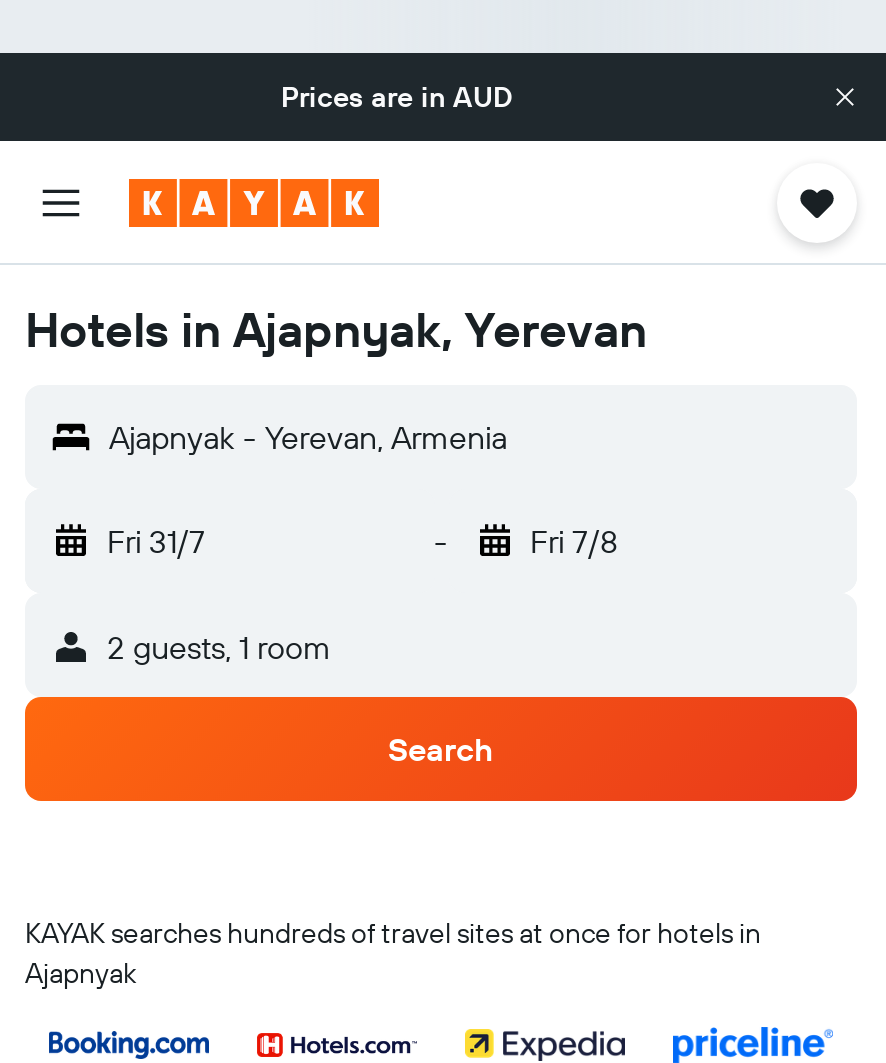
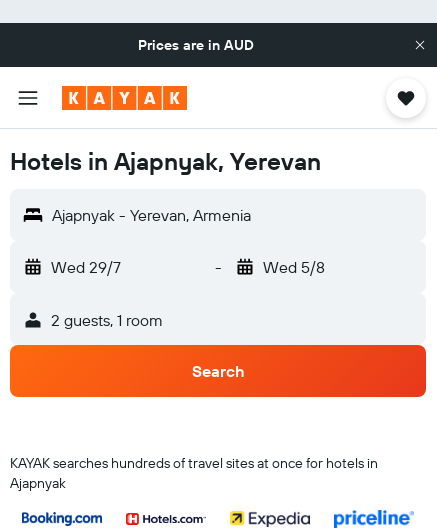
[107,521,205,561] Fri 31/7 -> [51,257,121,277] Wed 29/7
[530,521,618,561] Fri 7/8 -> [262,257,324,277] Wed 5/8

